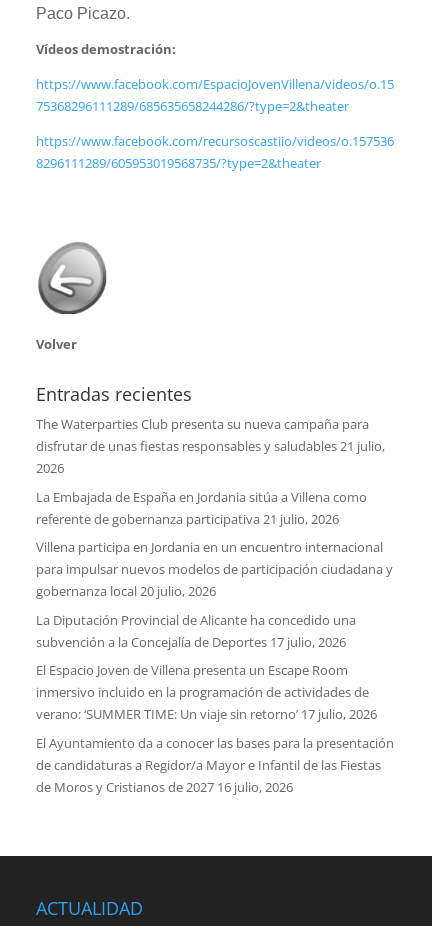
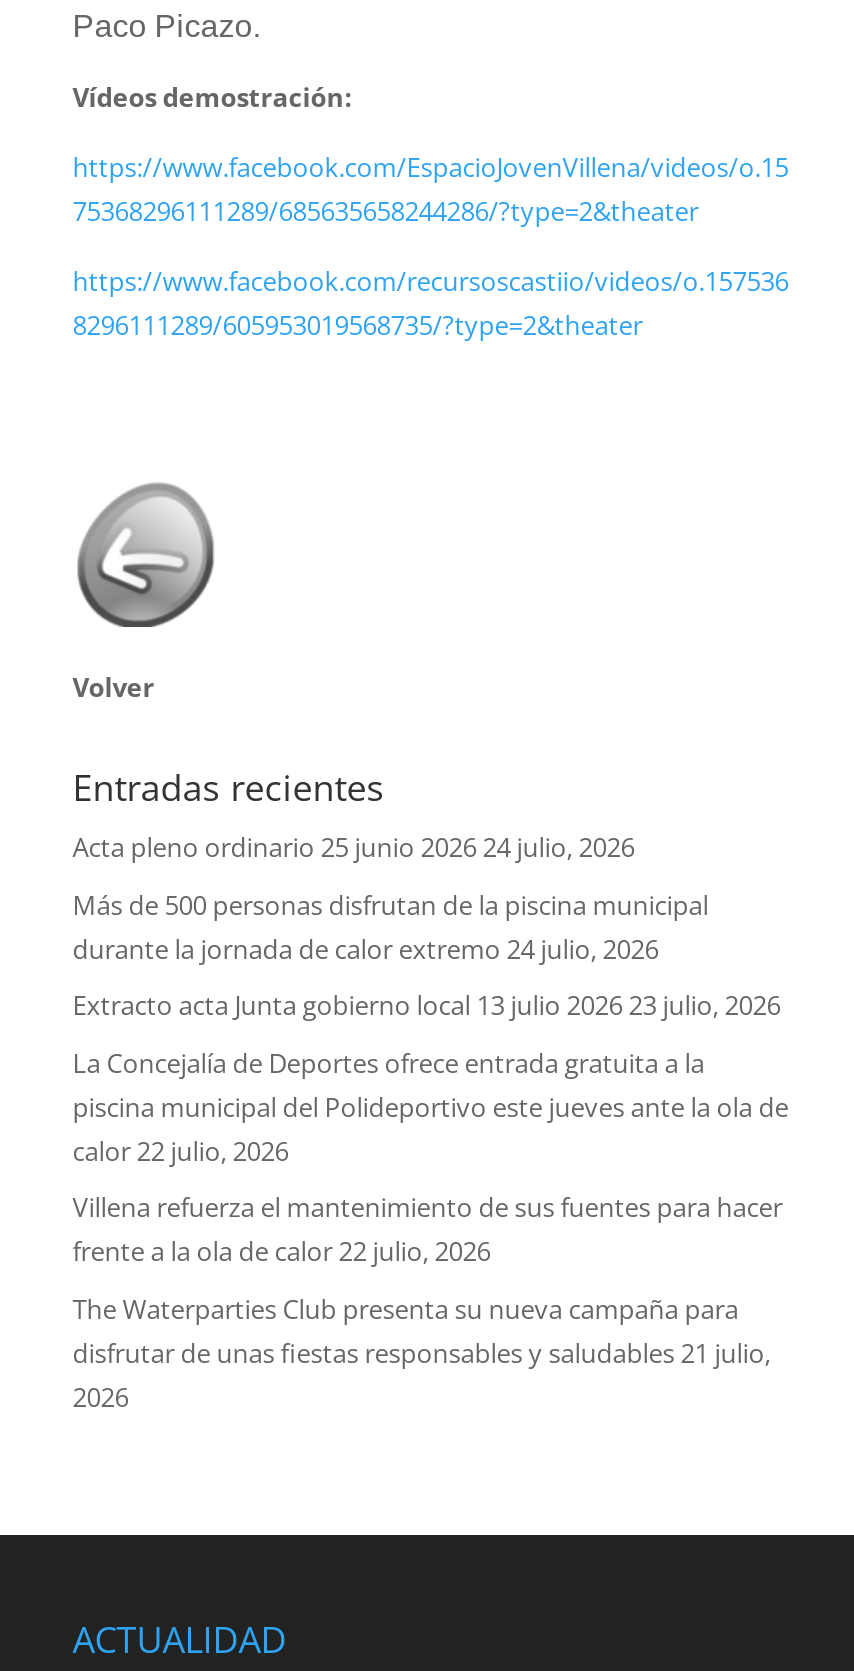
none -> [73,829,789,1269] Acta pleno ordinario 25 junio 2026 24 julio, 2026 | Más de 500 personas disfrutan de la piscina municipal | durante la jornada de calor extremo 24 julio, 2026 | Extracto acta Junta gobierno local 13 julio 2026 23 julio, 2026 | La Concejalía de Deportes ofrece entrada gratuita a la | piscina municipal del Polideportivo este jueves ante la ola de | calor 22 julio, 2026 | Villena refuerza el mantenimiento de sus fuentes para hacer | frente a la ola de calor 22 julio, 2026
moved [36,415,385,477] -> [73,1290,771,1414]: The Waterparties Club presenta su nueva campaña para | disfrutar de unas fiestas responsables y saludables 21 julio, | 2026
[36,487,394,795] La Embajada de España en Jordania sitúa a Villena como | referente de gobernanza participativa 21 julio, 2026 | Villena participa en Jordania en un encuentro internacional | para impulsar nuevos modelos de participación ciudadana y | gobernanza local 20 julio, 2026 | La Diputación Provincial de Alicante ha concedido una | subvención a la Concejalía de Deportes 17 julio, 2026 | El Espacio Joven de Villena presenta un Escape Room | inmersivo incluido en la programación de actividades de | verano: ‘SUMMER TIME: Un viaje sin retorno’ 17 julio, 2026 | El Ayuntamiento da a conocer las bases para la presentación | de candidaturas a Regidor/a Mayor e Infantil de las Fiestas | de Moros y Cristianos de 2027 16 julio, 2026 -> none

